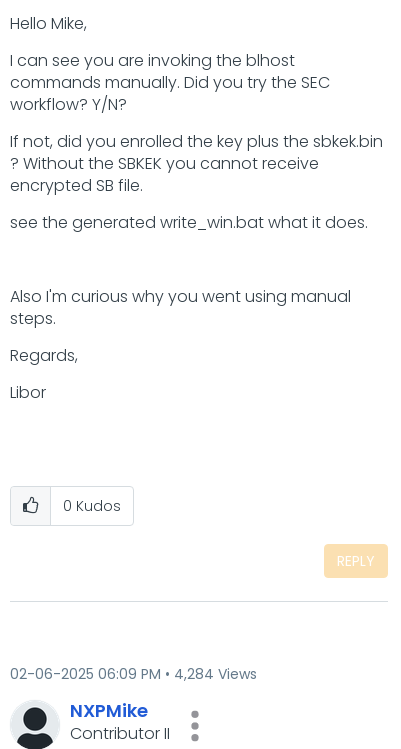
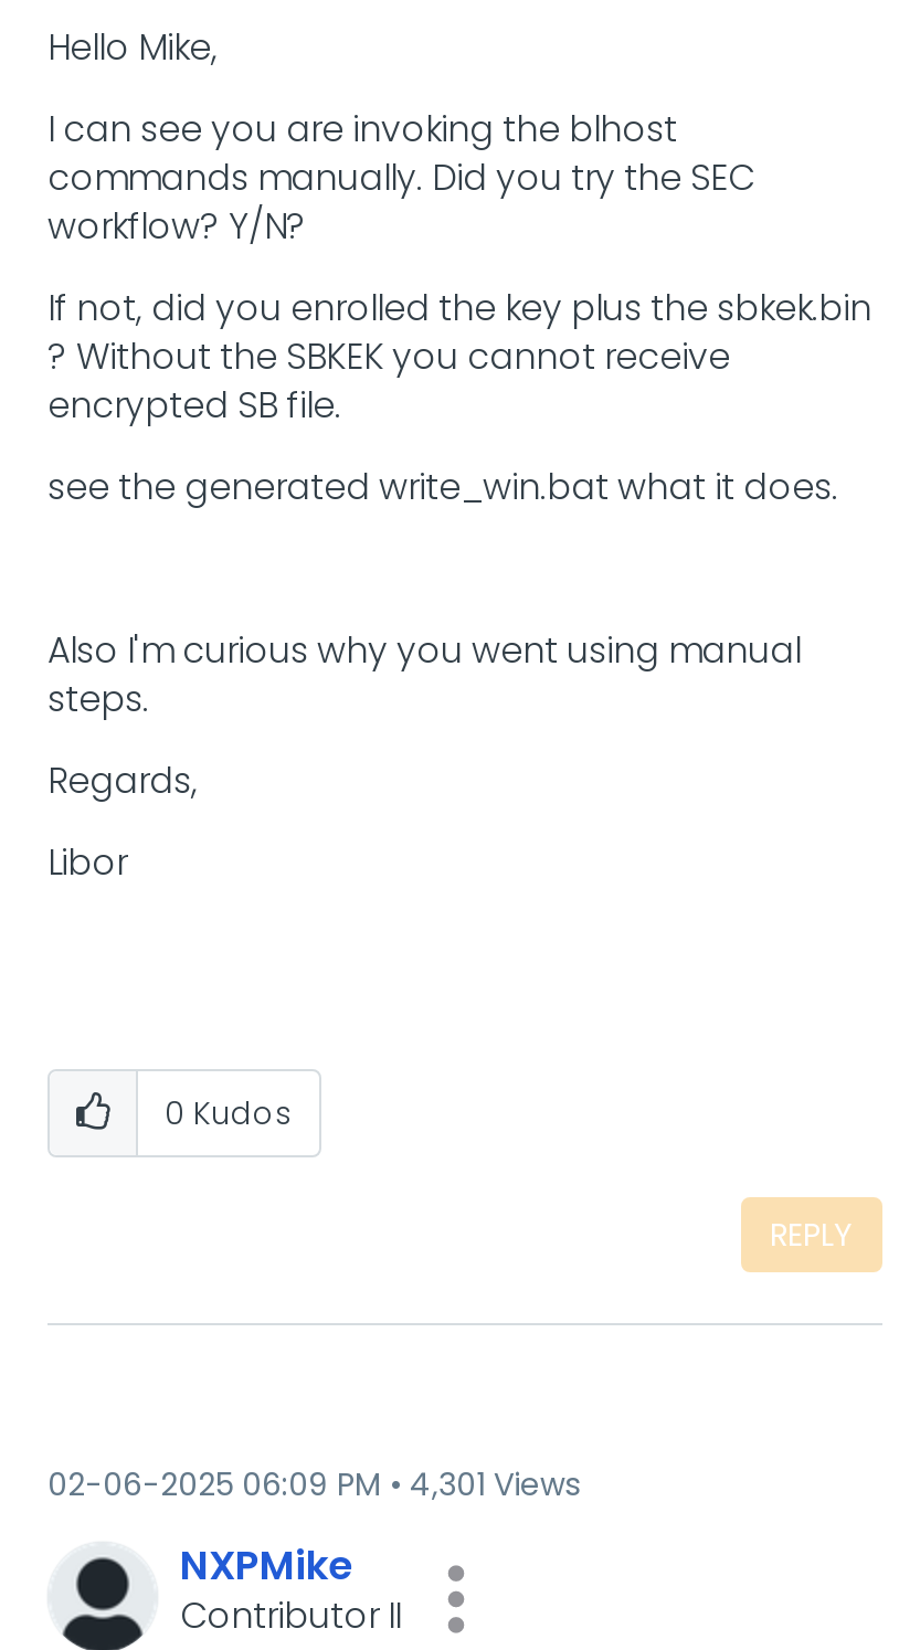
[10,664,257,684] 02-06-2025 06:09 PM 4,284 Views -> [47,1462,580,1506] 02-06-2025 06:09 PM 4,301 Views

